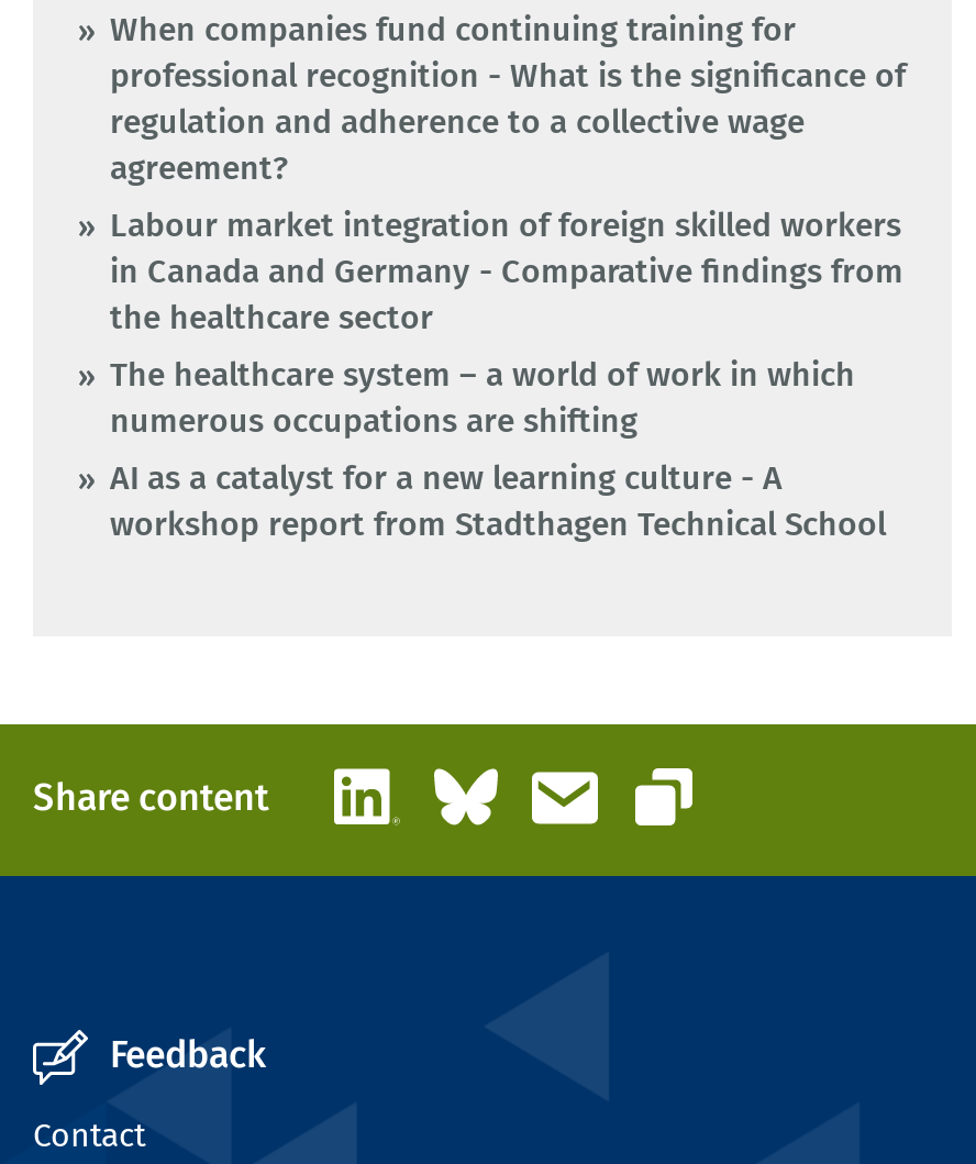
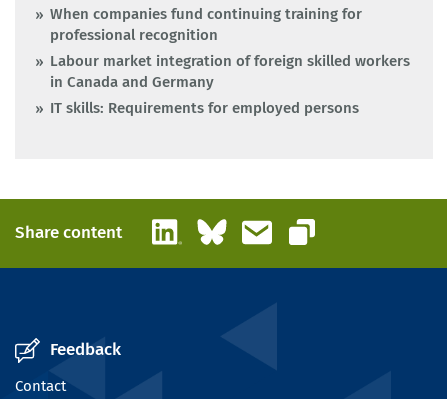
[110,56,906,188] professional recognition - What is the significance of | regulation and adherence to a collective wage | agreement? -> [50,26,218,44] professional recognition
[110,252,903,544] in Canada and Germany - Comparative findings from | the healthcare sector | The healthcare system – a world of work in which | numerous occupations are shifting | AI as a catalyst for a new learning culture - A | workshop report from Stadthagen Technical School -> [50,73,359,117] in Canada and Germany | IT skills: Requirements for employed persons

